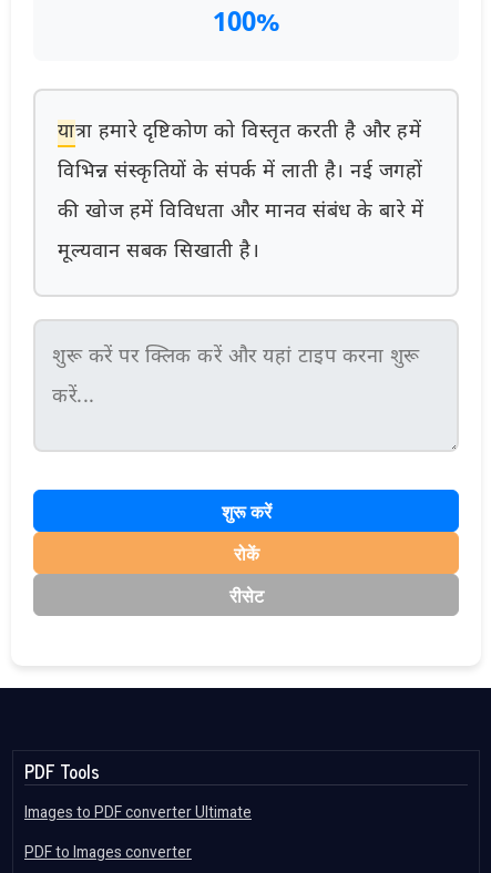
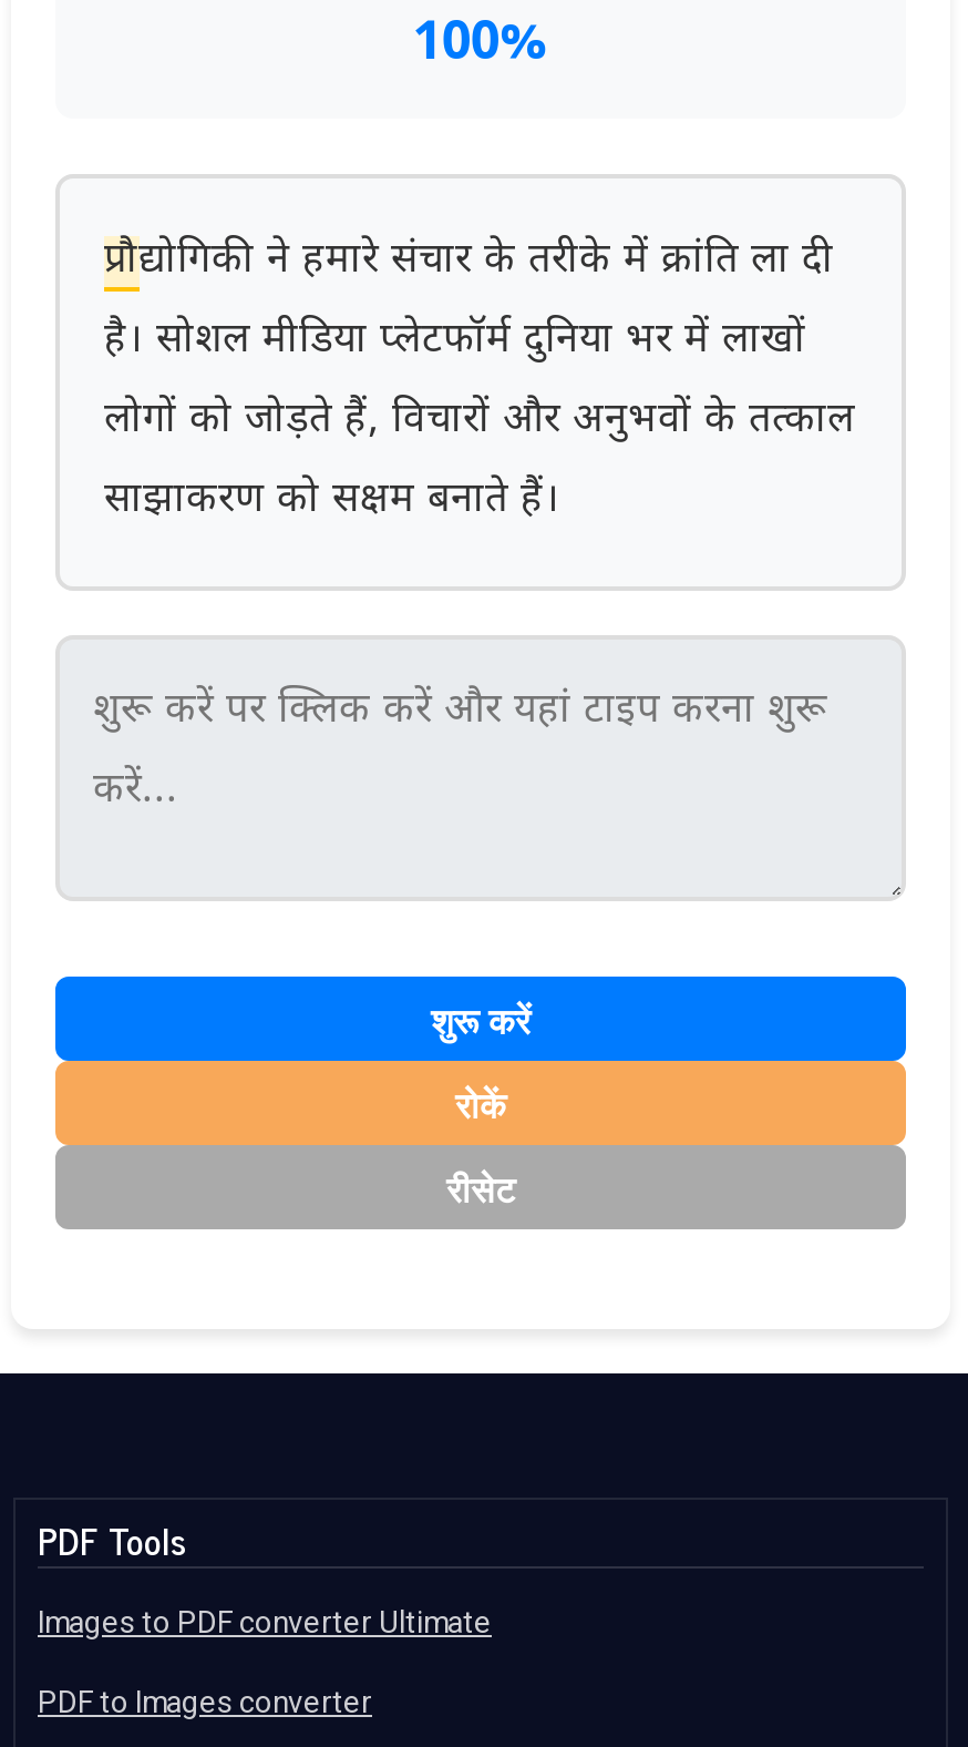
[58,120,421,145] यात्रा हमारे दृष्टिकोण को विस्तृत करती है और हमें -> [104,236,834,287] प्रौद्योगिकी ने हमारे संचार के तरीके में क्रांति ला दी
[58,160,422,185] विभिन्न संस्कृतियों के संपर्क में लाती है। नई जगहों -> [104,316,806,367] है। सोशल मीडिया प्लेटफॉर्म दुनिया भर में लाखों
[58,199,423,225] की खोज हमें विविधता और मानव संबंध के बारे में -> [104,396,855,447] लोगों को जोड़ते हैं, विचारों और अनुभवों के तत्काल
[58,239,259,265] मूल्यवान सबक सिखाती है। -> [104,476,560,527] साझाकरण को सक्षम बनाते हैं।

